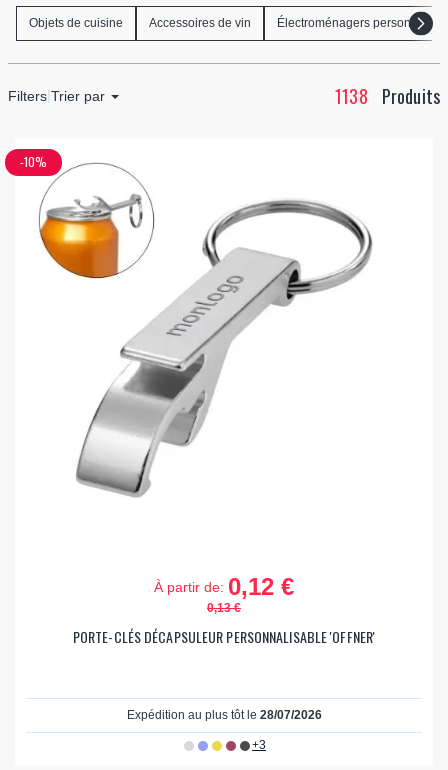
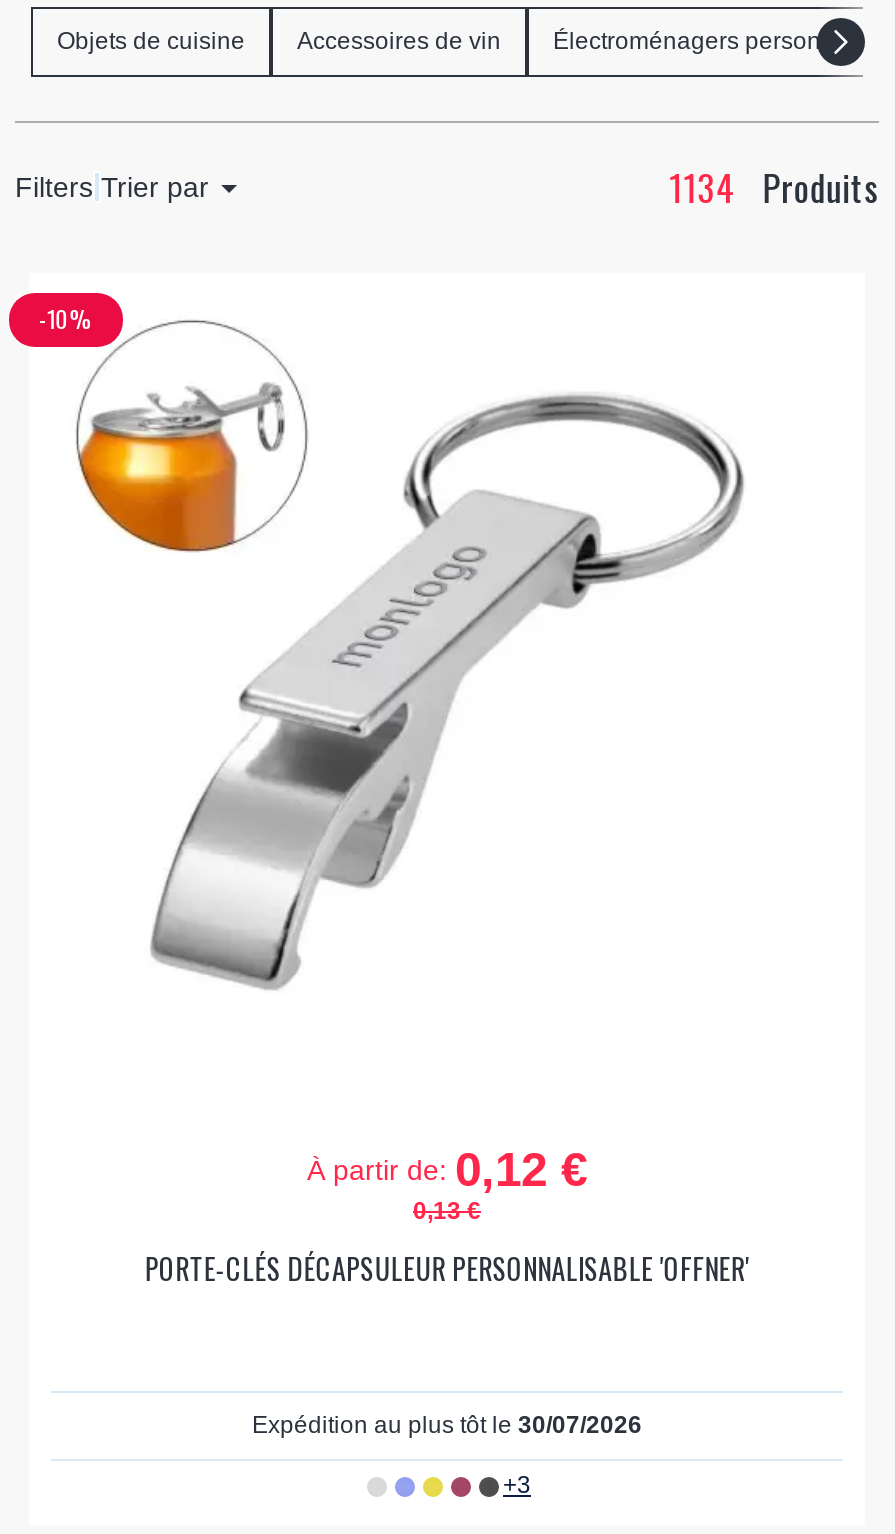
[335,83,440,109] 1138 Produits -> [669,161,879,213] 1134 Produits
[126,708,321,722] Expédition au plus tôt le 28/07/2026 -> [252,1411,642,1439] Expédition au plus tôt le 30/07/2026

